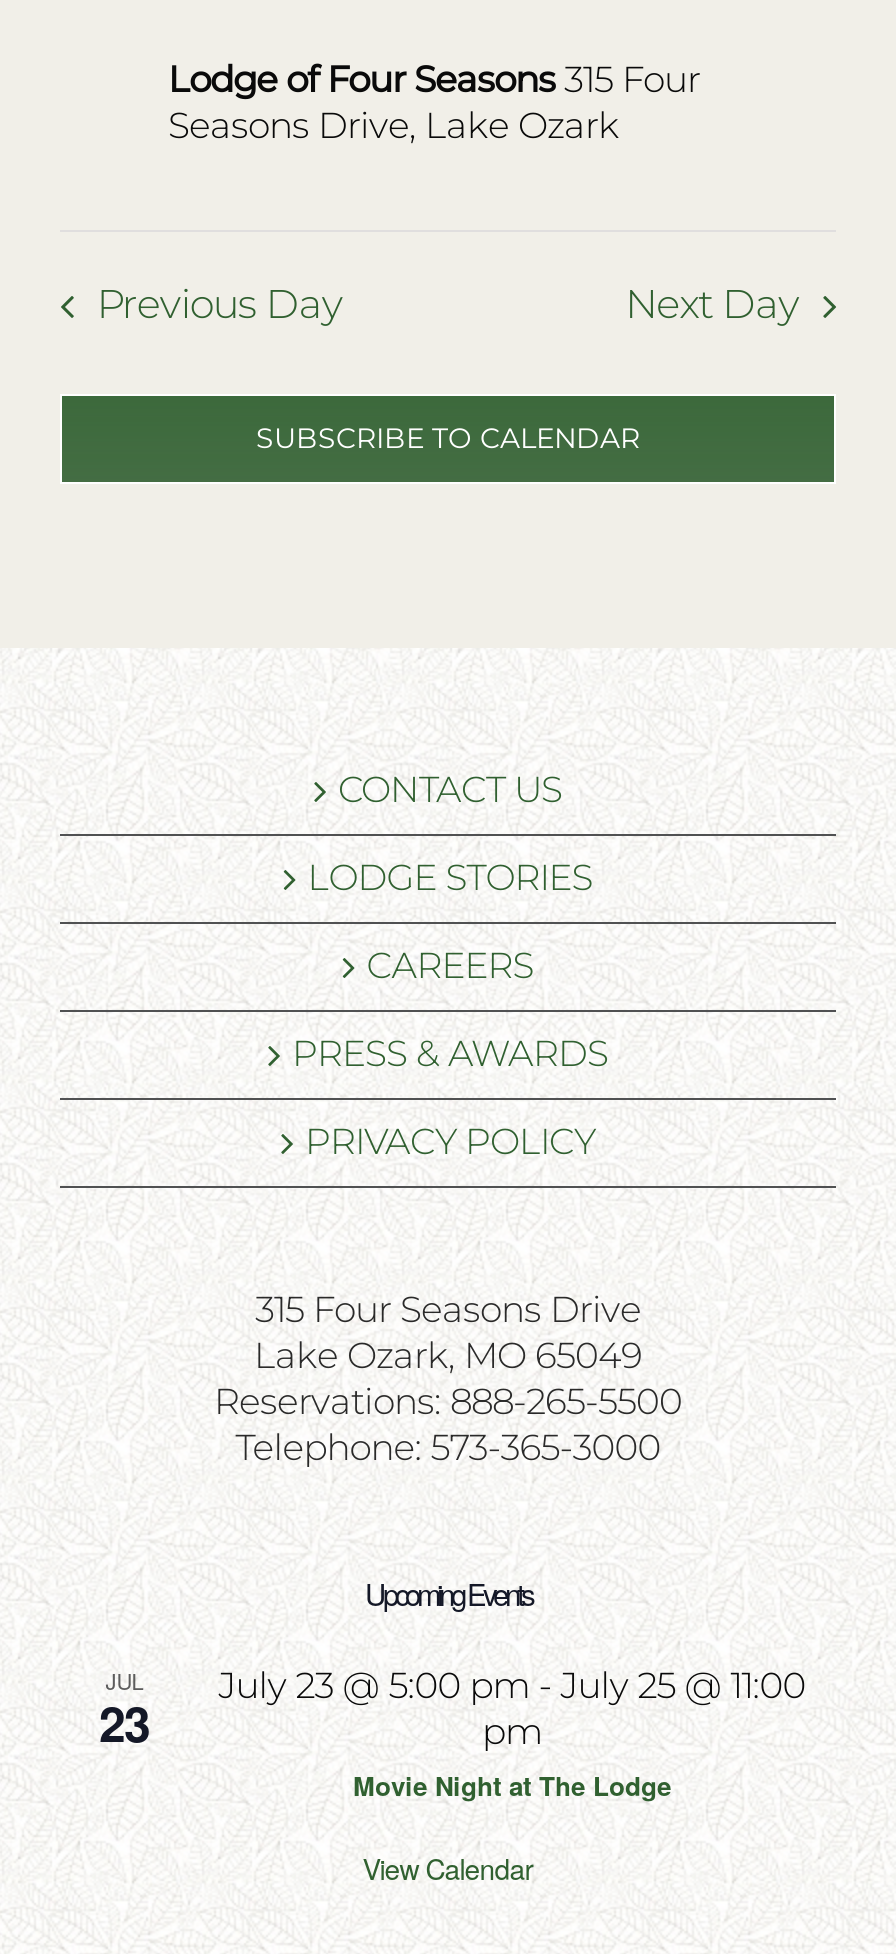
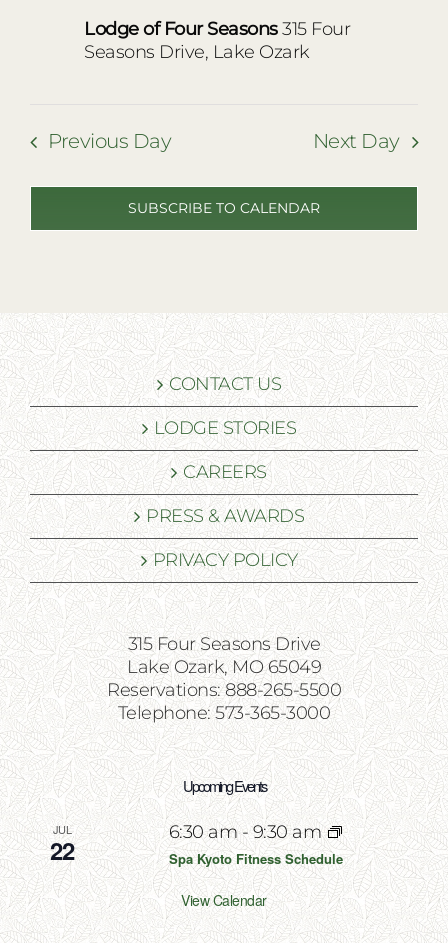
[218,1664,806,1804] July 23 @ 5:00 pm - July 25 @ 11:00 | pm | Movie Night at The Lodge -> [168,821,343,868] 6:30 am - 9:30 am | Spa Kyoto Fitness Schedule
[99,1688,149,1756] 23 -> [49,833,74,867] 22

